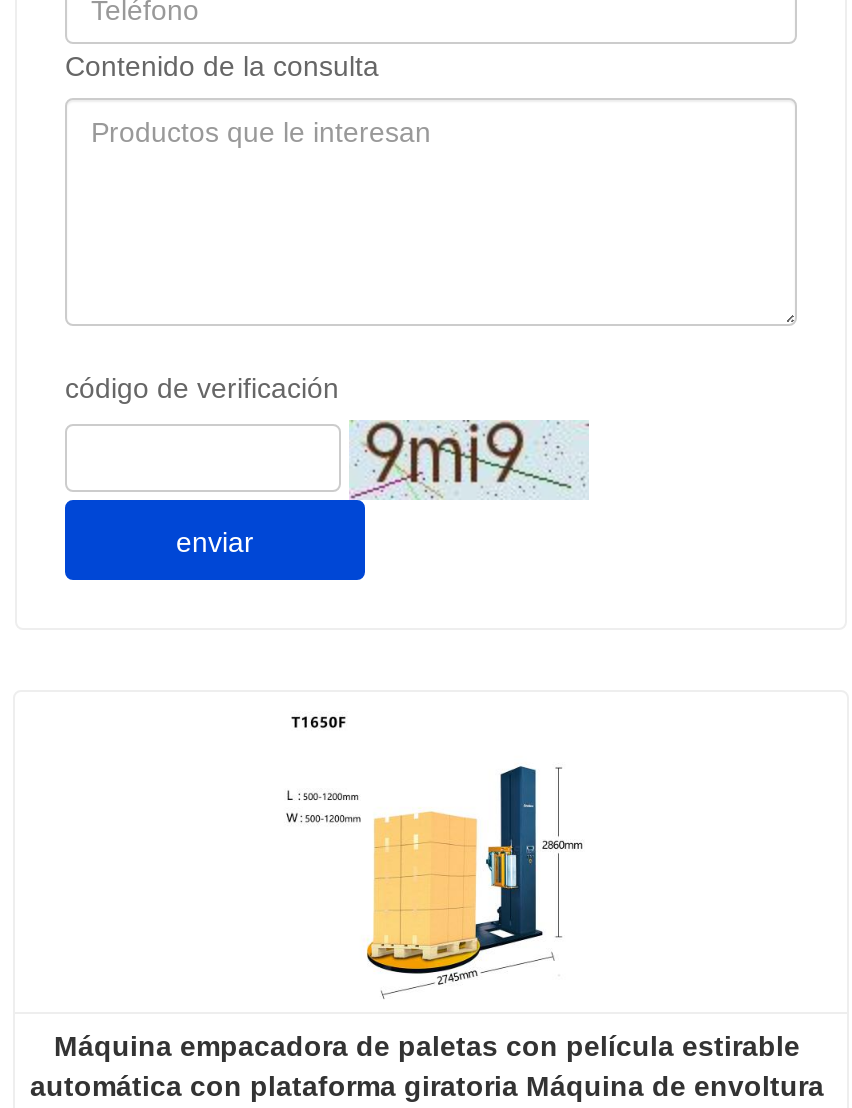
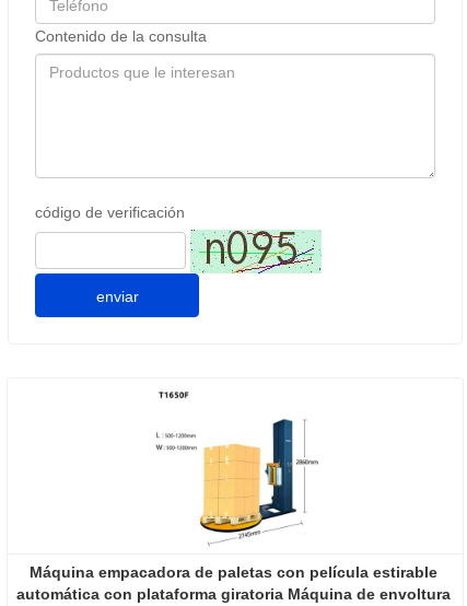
[349,420,587,500] [image] -> [190,230,322,273] [image]

